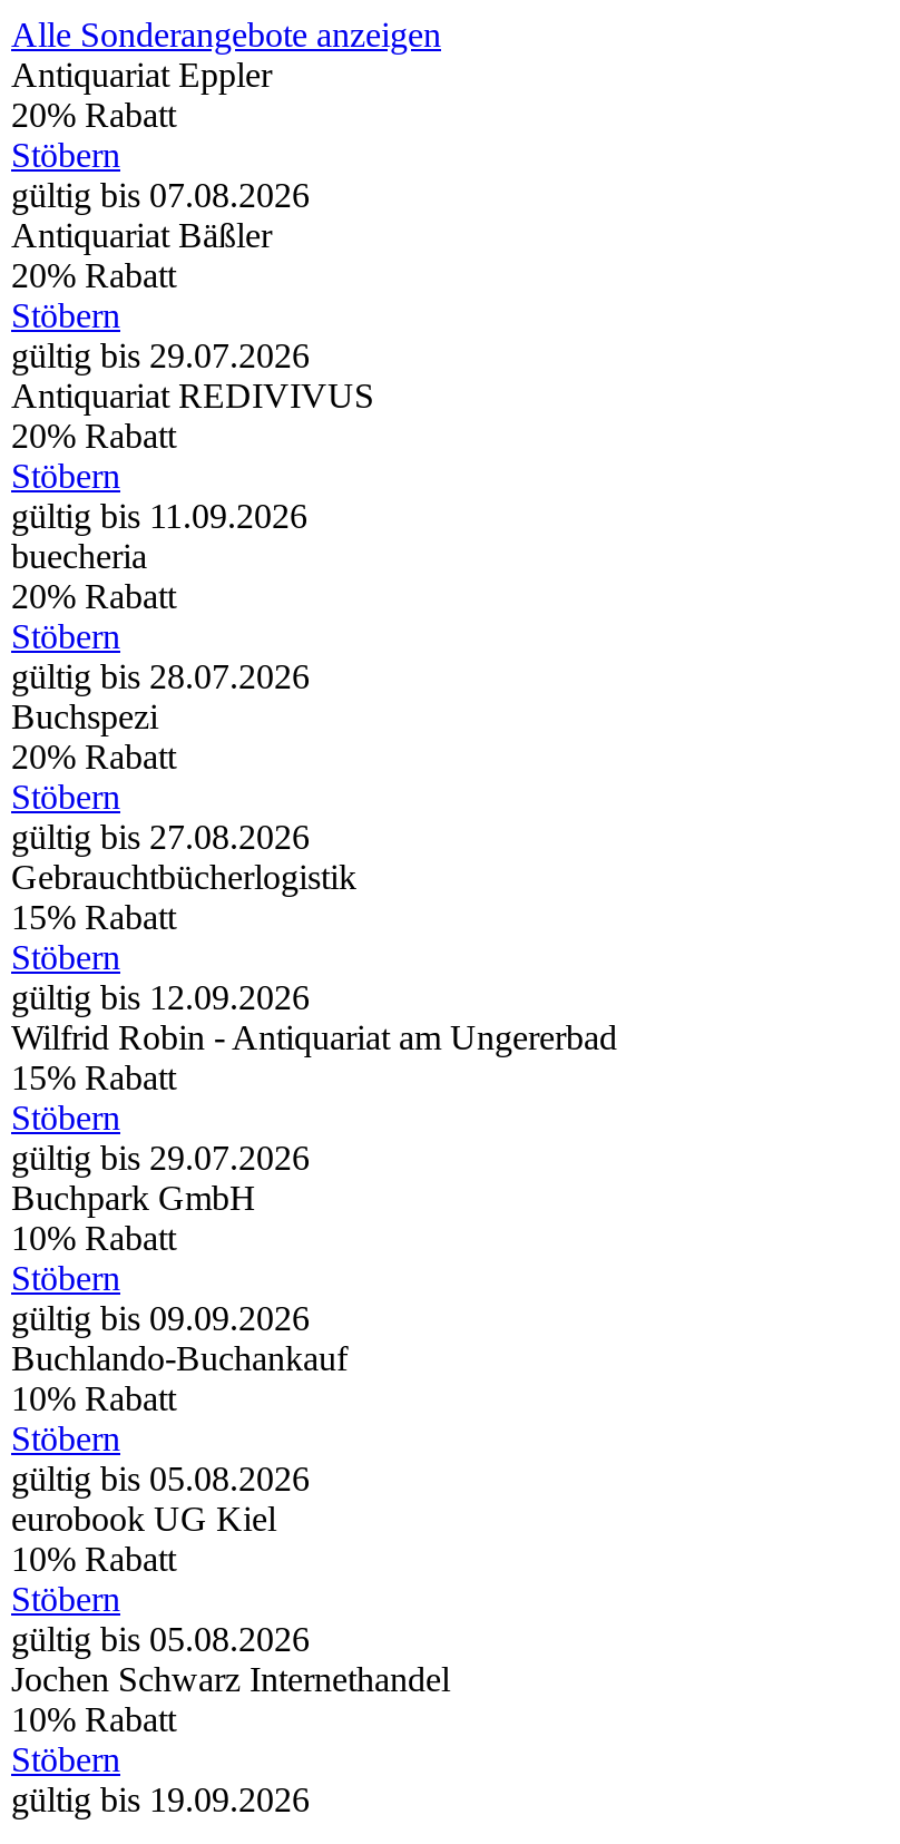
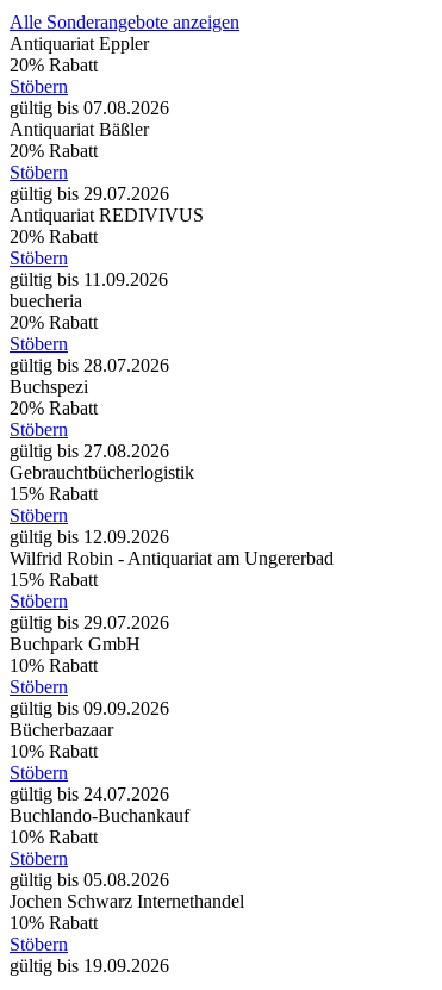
moved [11,1339,348,1377] -> [10,805,189,826]: Buchlando-Buchankauf
none -> [10,720,113,740] Bücherbazaar
[11,1460,310,1538] gültig bis 05.08.2026 | eurobook UG Kiel -> [10,784,169,804] gültig bis 24.07.2026

